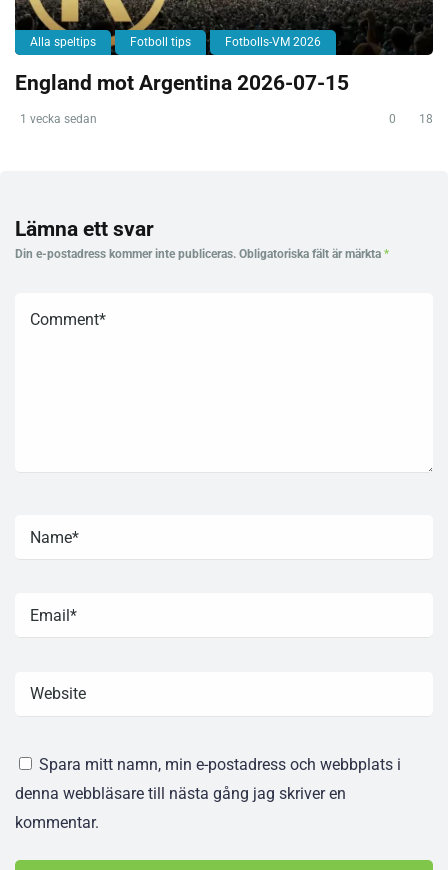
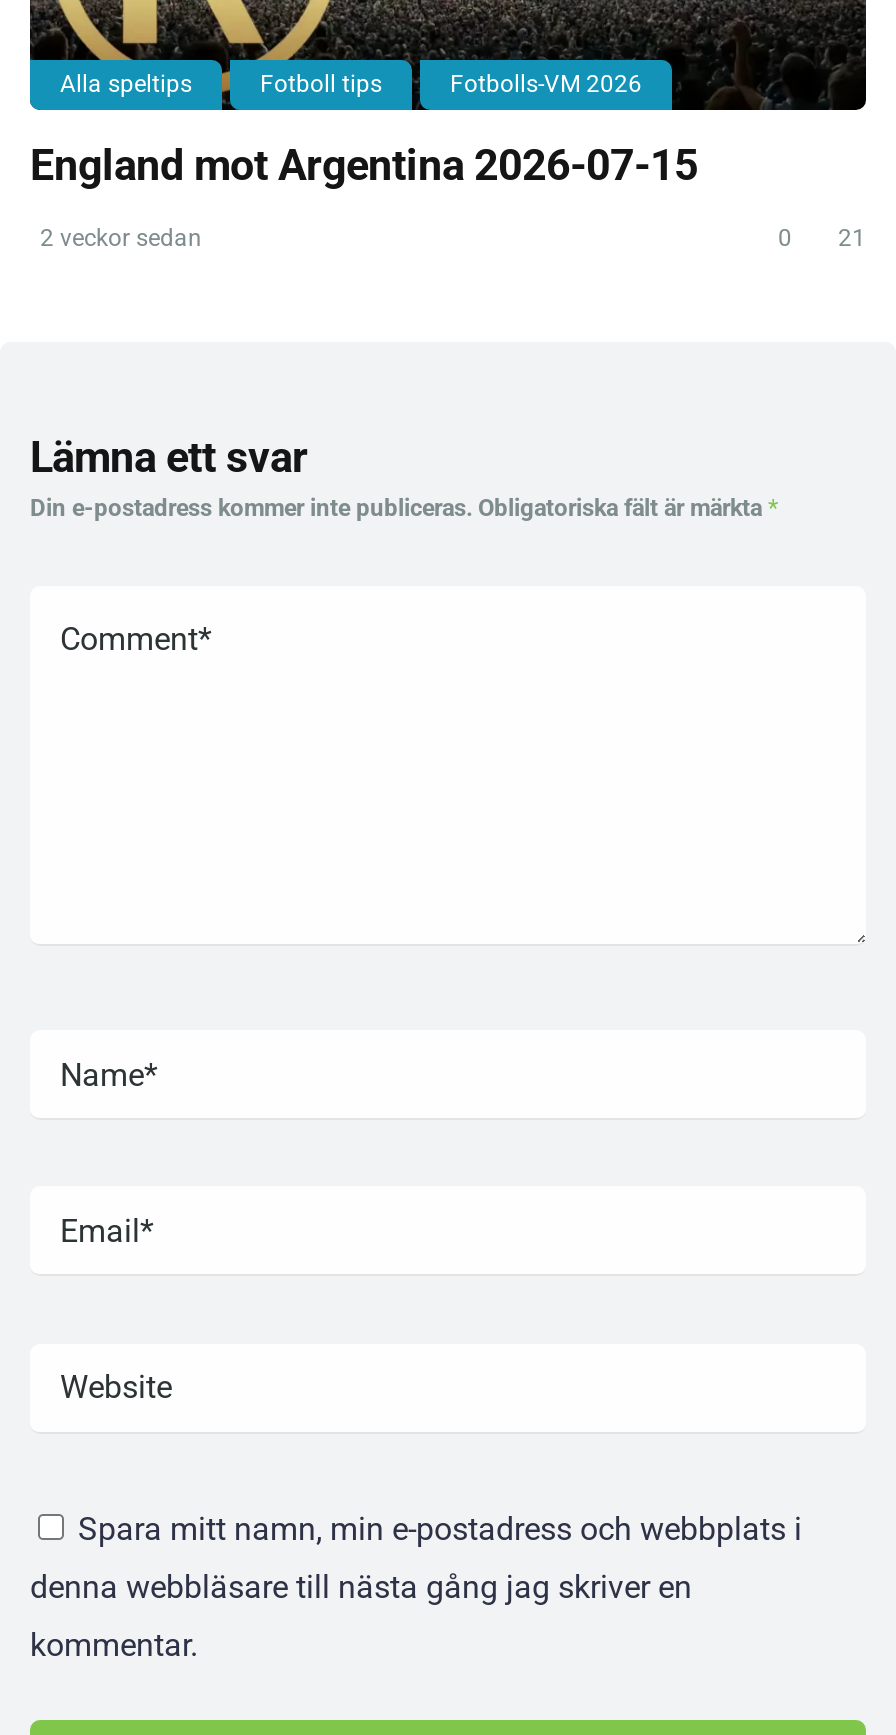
[20,112,97,126] 1 vecka sedan -> [40,224,202,252] 2 veckor sedan
[389,112,433,126] 0 18 -> [778,224,866,252] 0 21

